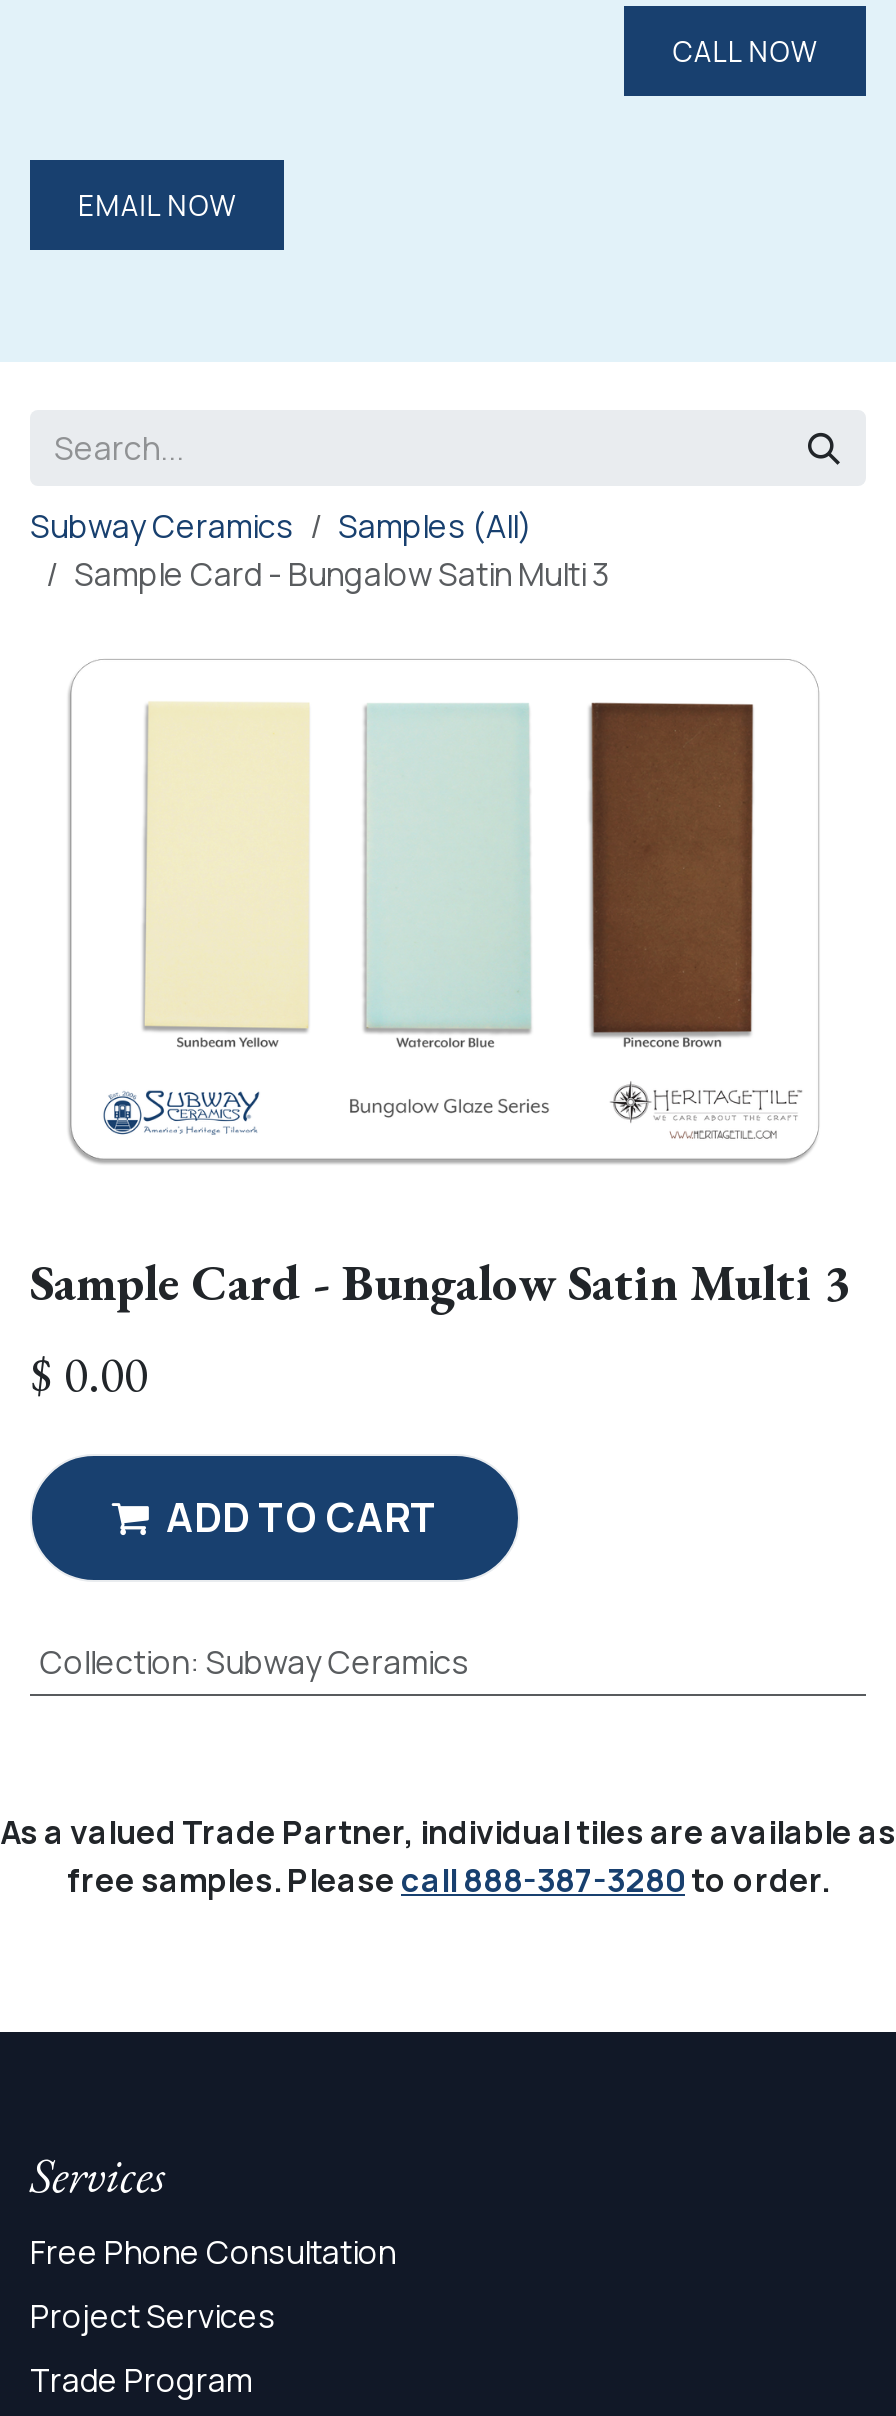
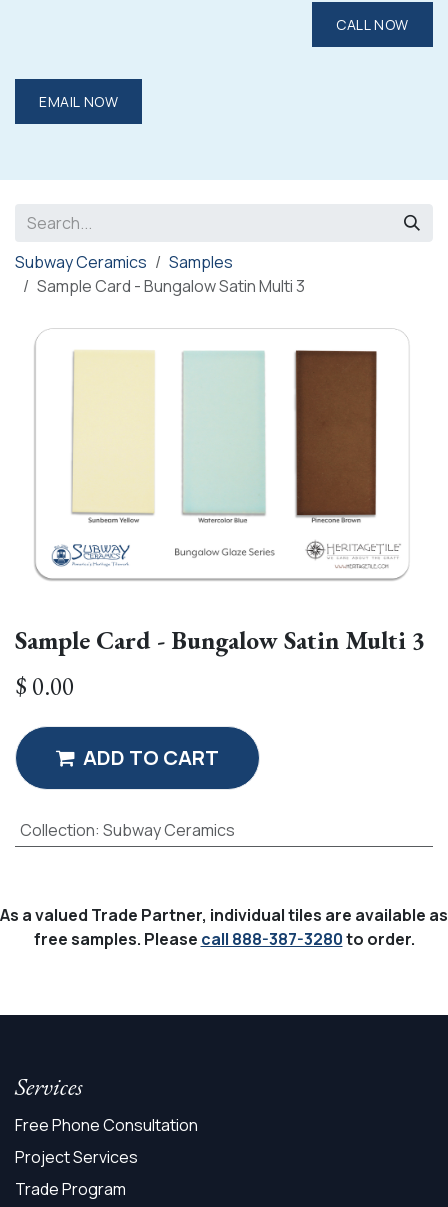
[338,504,532,548] Samples (All) -> [169,251,233,273] Samples

